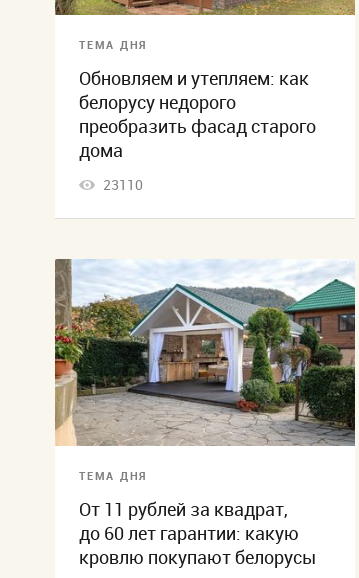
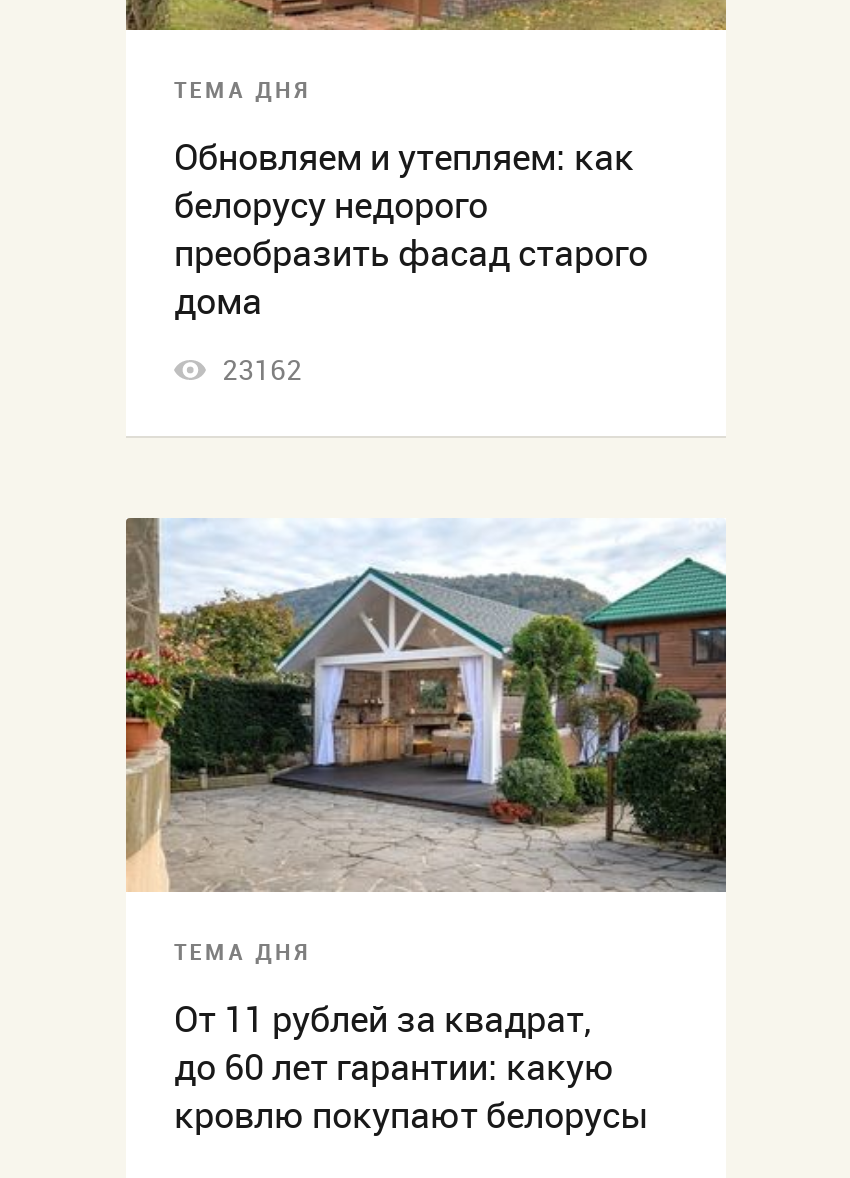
[103,177,143,193] 23110 -> [222,354,302,386] 23162

